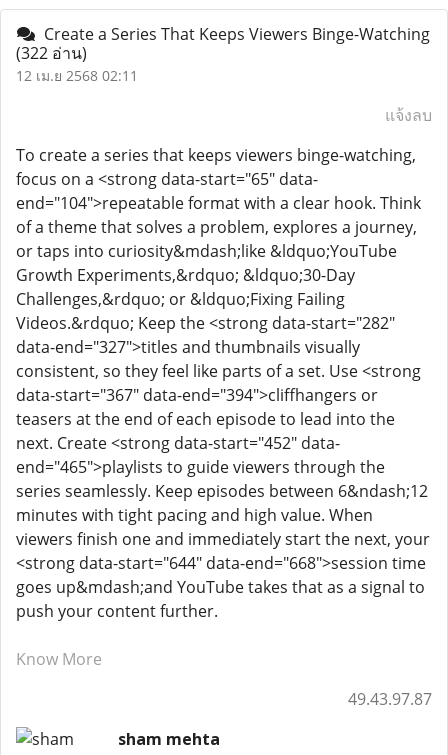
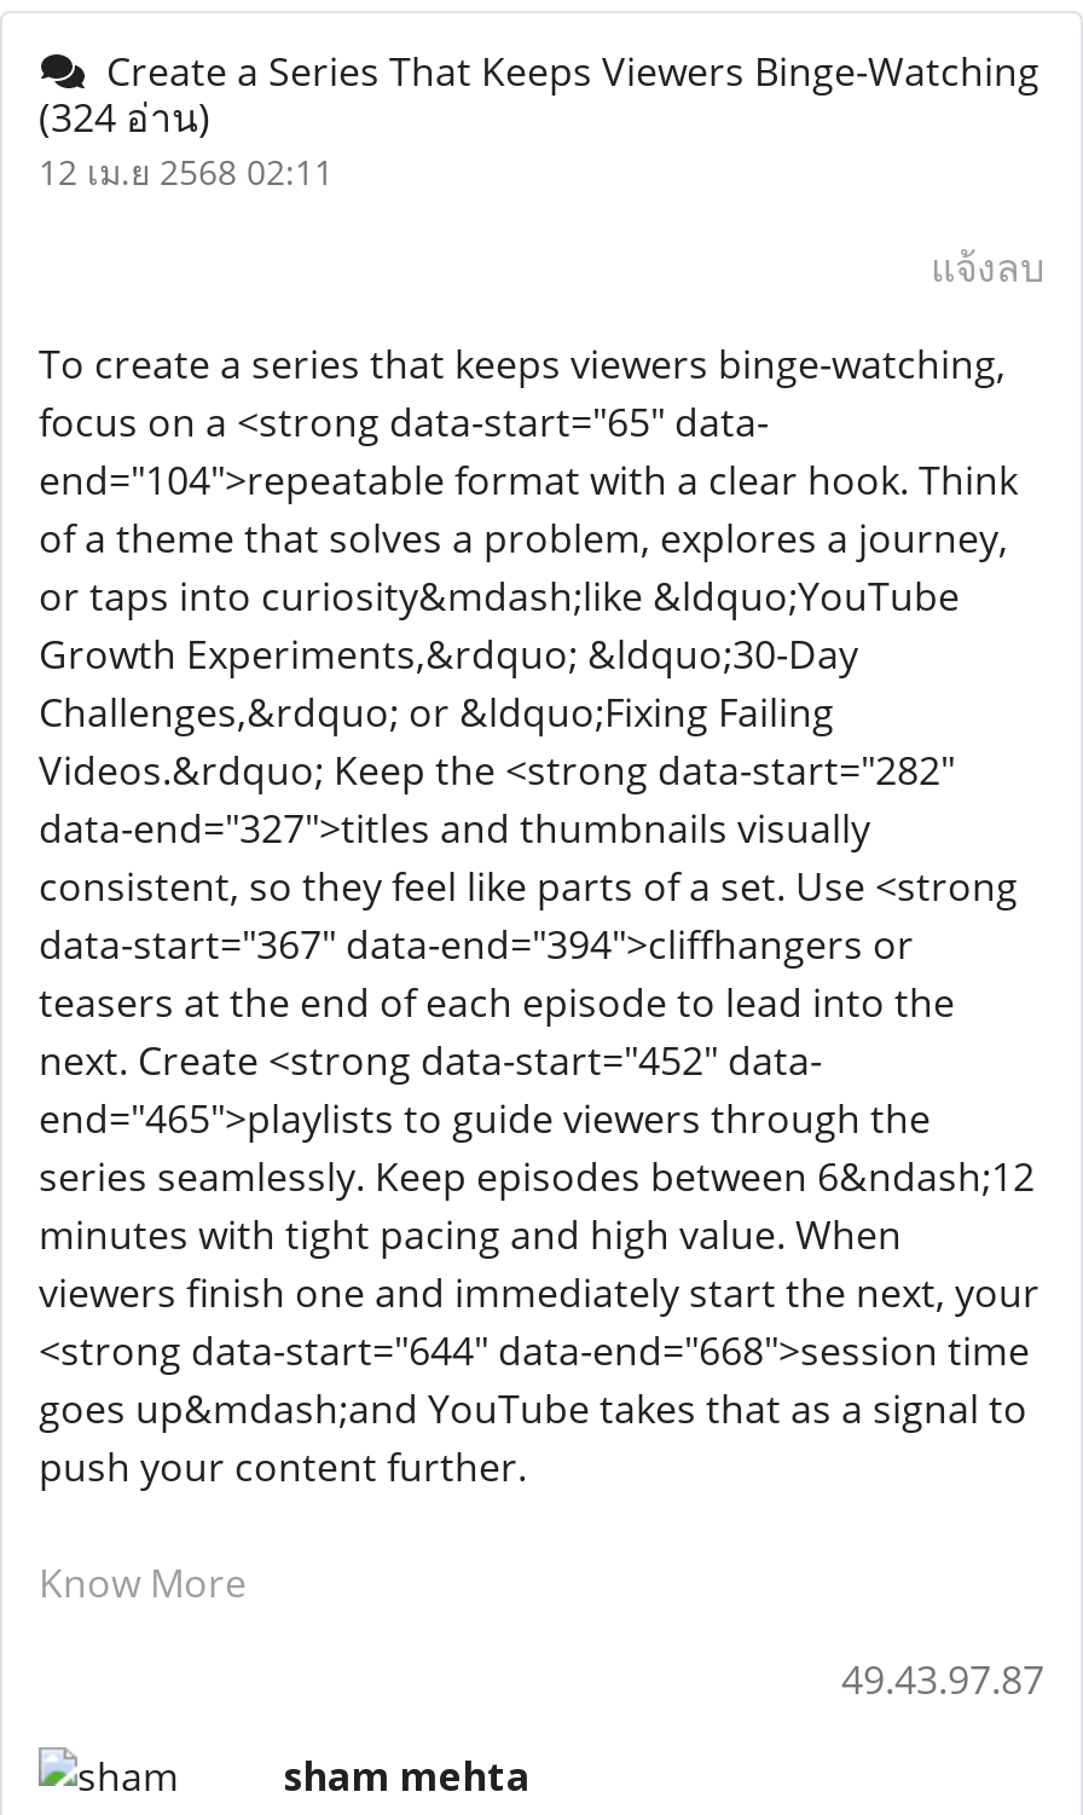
[16,42,87,64] (322 อ่าน) -> [39,91,210,144] (324 อ่าน)

